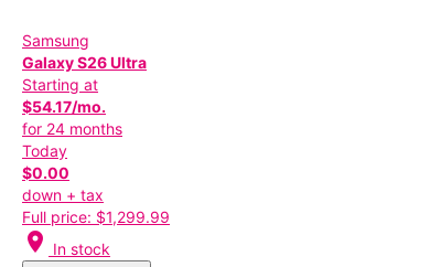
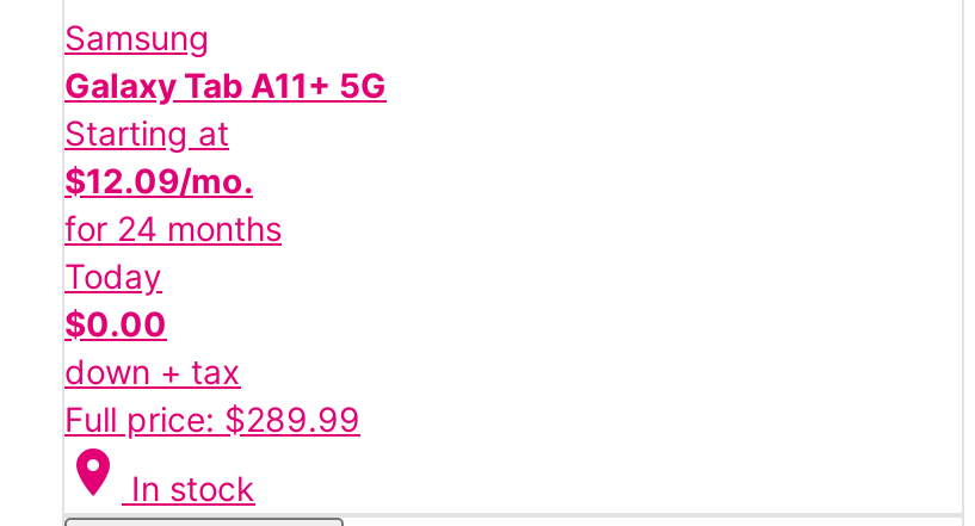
[22,53,147,72] Galaxy S26 Ultra -> [64,63,387,104] Galaxy Tab A11+ 5G
[22,97,106,116] $54.17/mo. -> [64,159,253,199] $12.09/mo.
[22,208,170,226] Full price: $1,299.99 -> [64,397,360,438] Full price: $289.99

